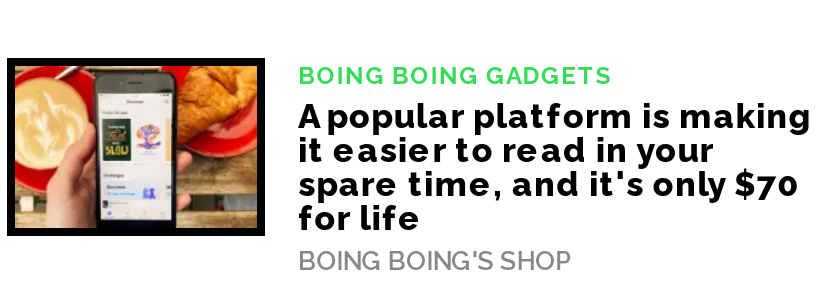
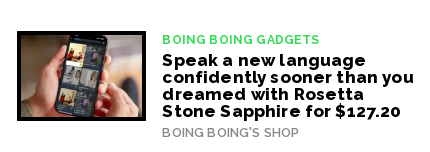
[11,55,813,239] [image] | A popular platform is making | it easier to read in your | spare time, and it's only $70 | for life -> [19,30,414,122] [image] | Speak a new language | confidently sooner than you | dreamed with Rosetta | Stone Sapphire for $127.20

